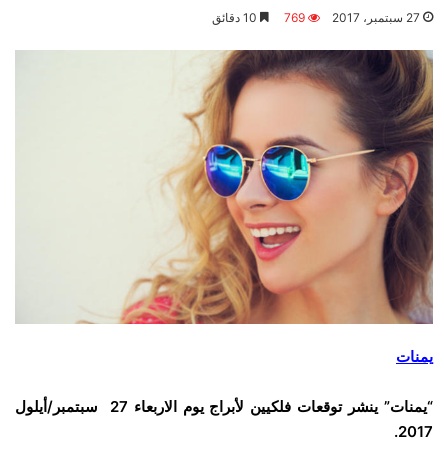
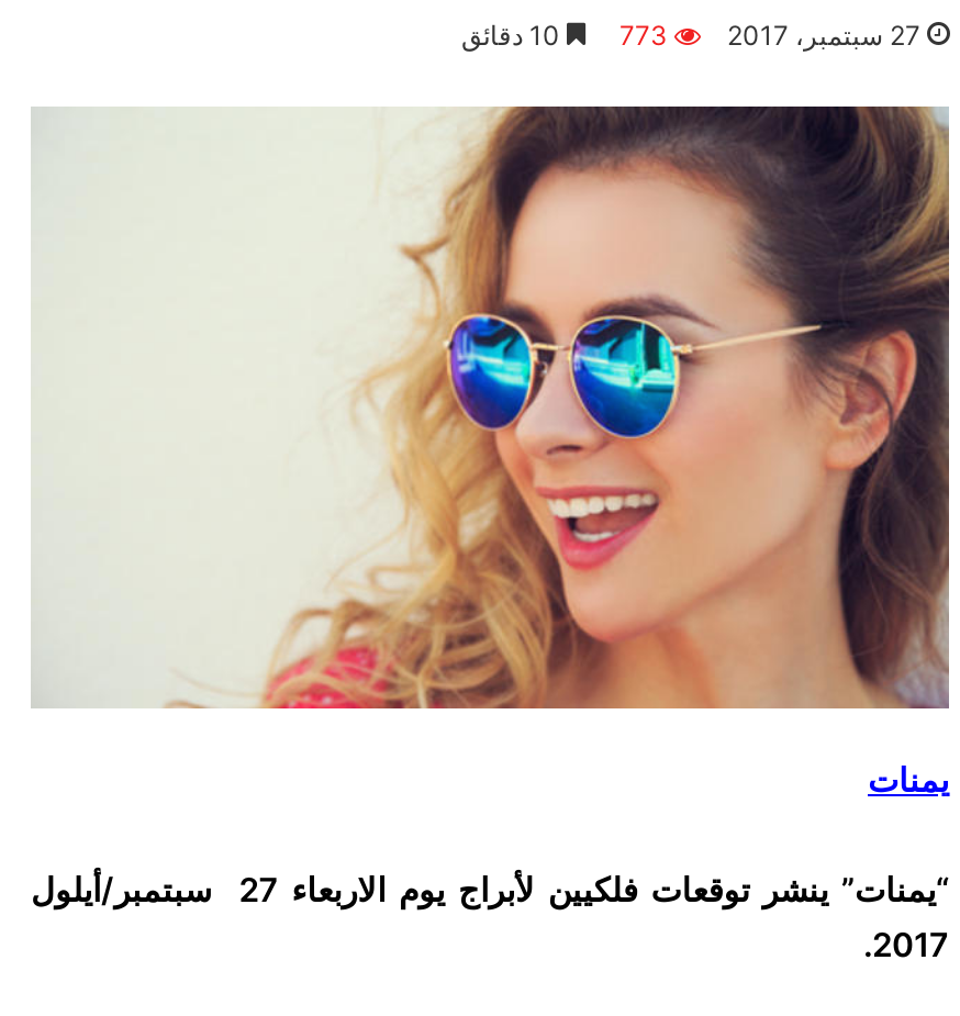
[284,10,305,25] 769 -> [619,18,668,51] 773

